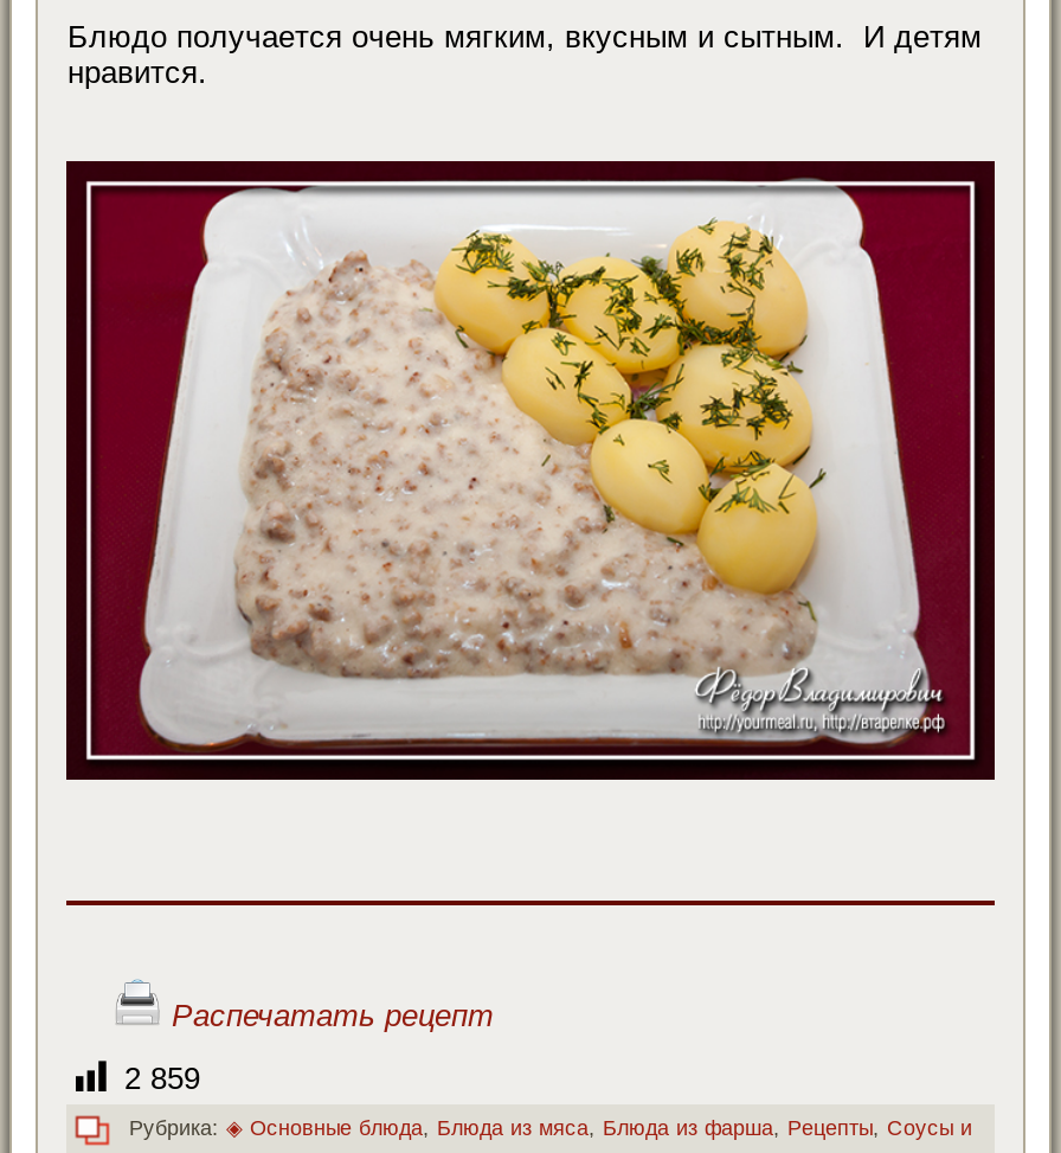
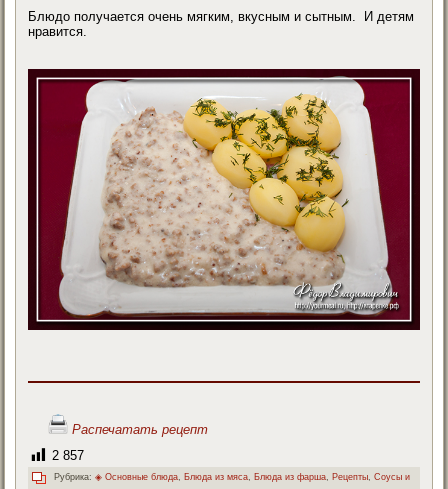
[124,1060,200,1096] 2 859 -> [52,448,84,463] 2 857

